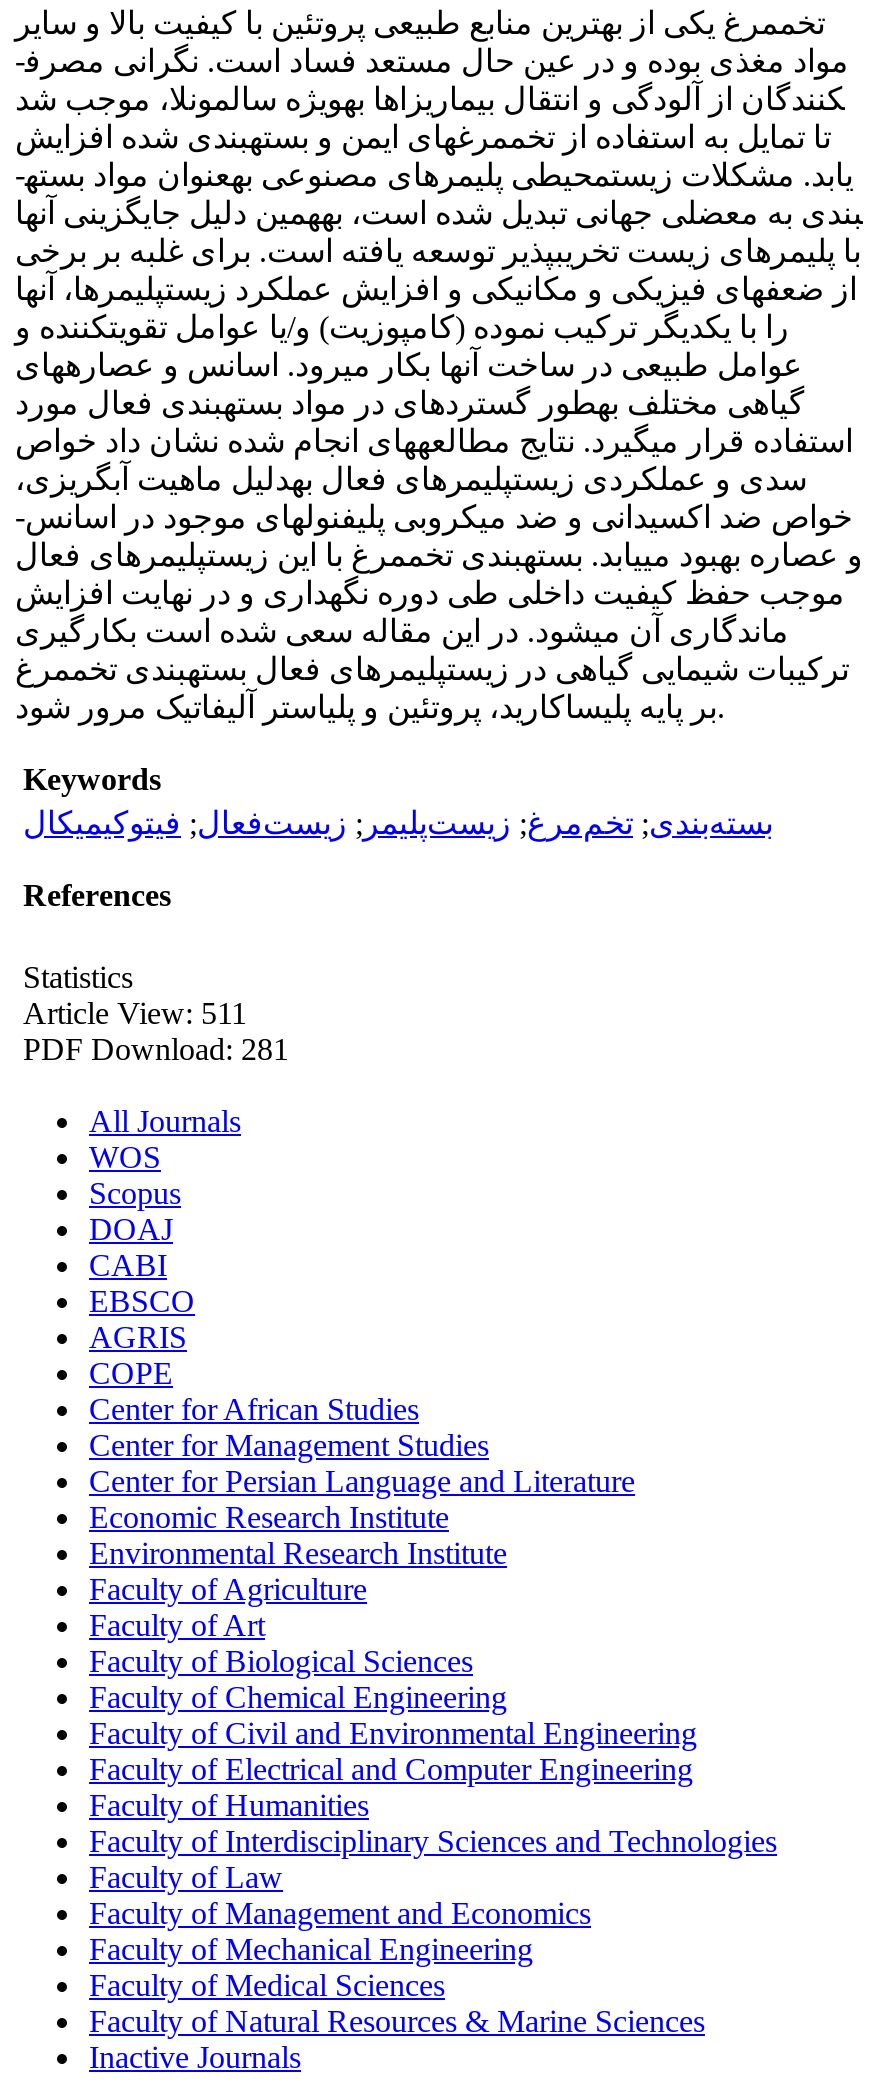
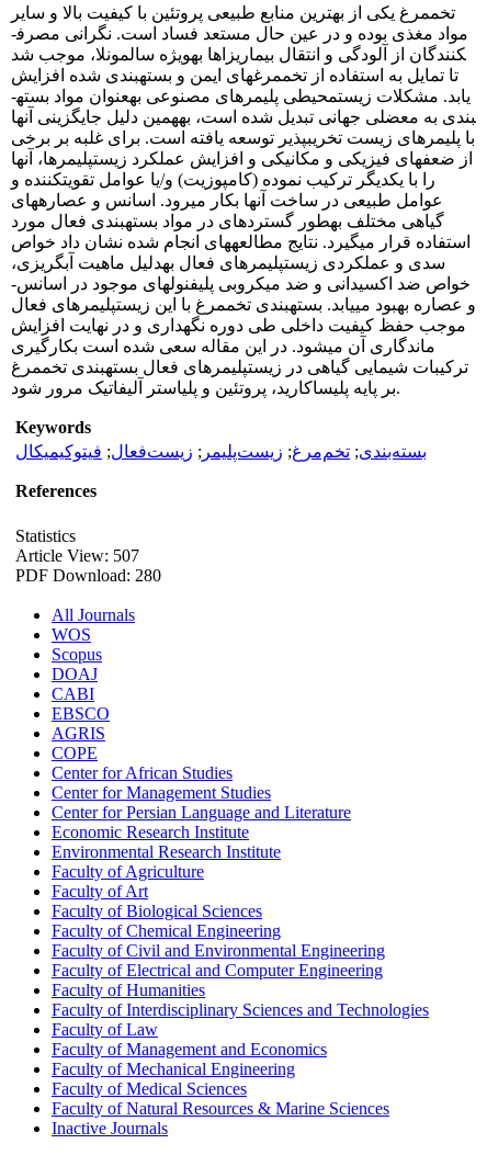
[23,996,247,1030] Article View: 511 -> [15,546,139,565] Article View: 507
[23,1032,289,1066] PDF Download: 281 -> [15,566,161,585] PDF Download: 280

